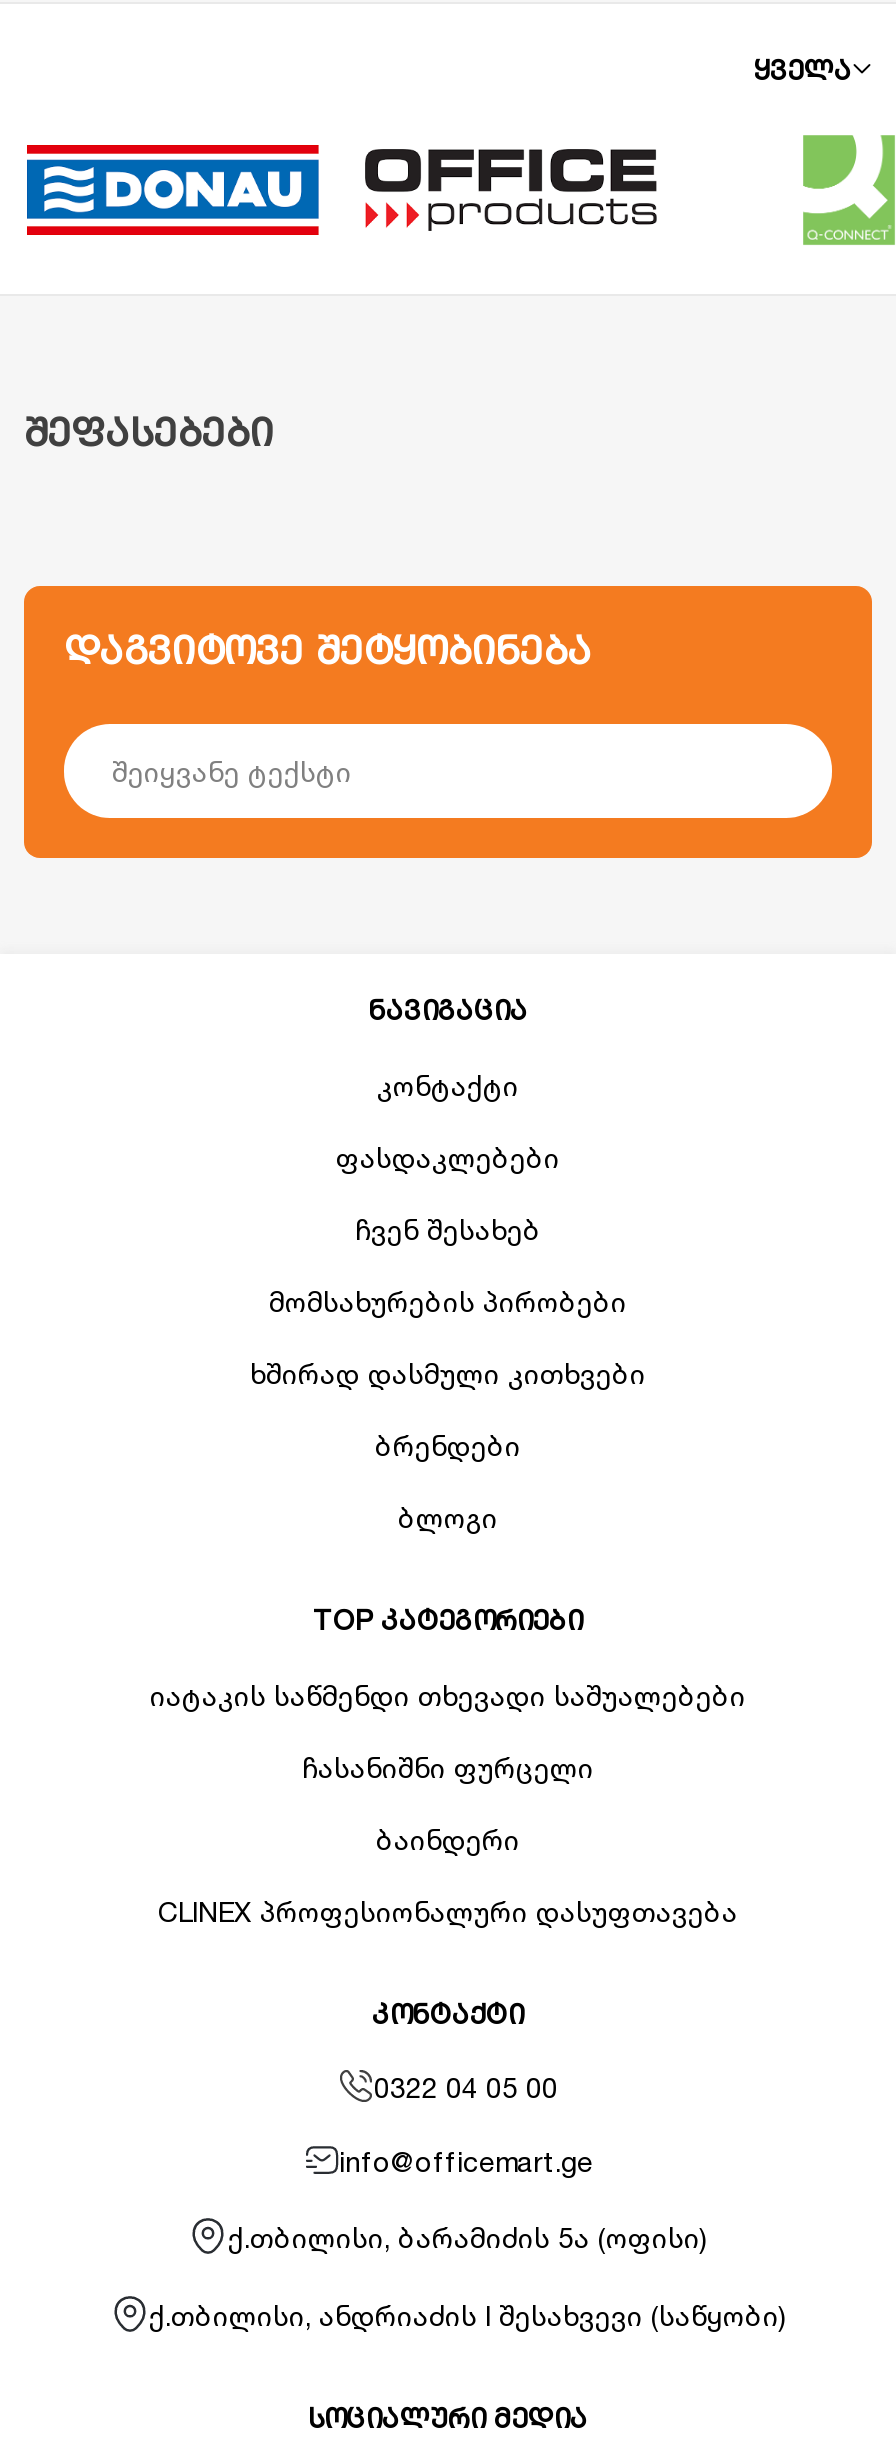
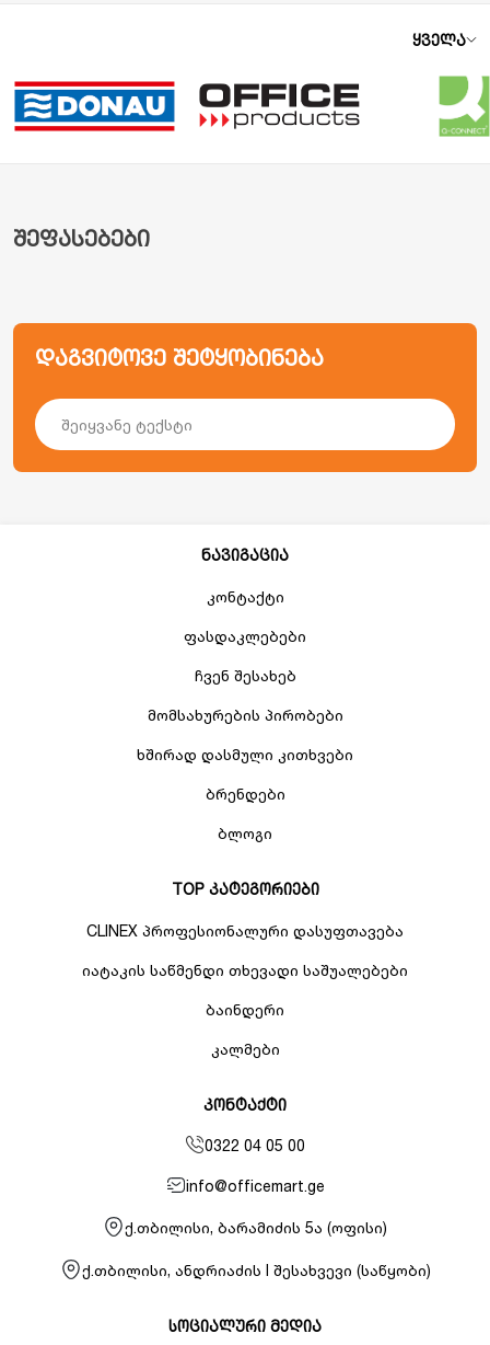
moved [150,1678,746,1856] -> [82,961,408,1019]: იატაკის საწმენდი თხევადი საშუალებები | ბაინდერი
[302,1750,594,1784] ჩასანიშნი ფურცელი -> none
moved [158,1894,738,1928] -> [86,921,404,940]: CLINEX პროფესიონალური დასუფთავება
none -> [211,1039,279,1058] კალმები

